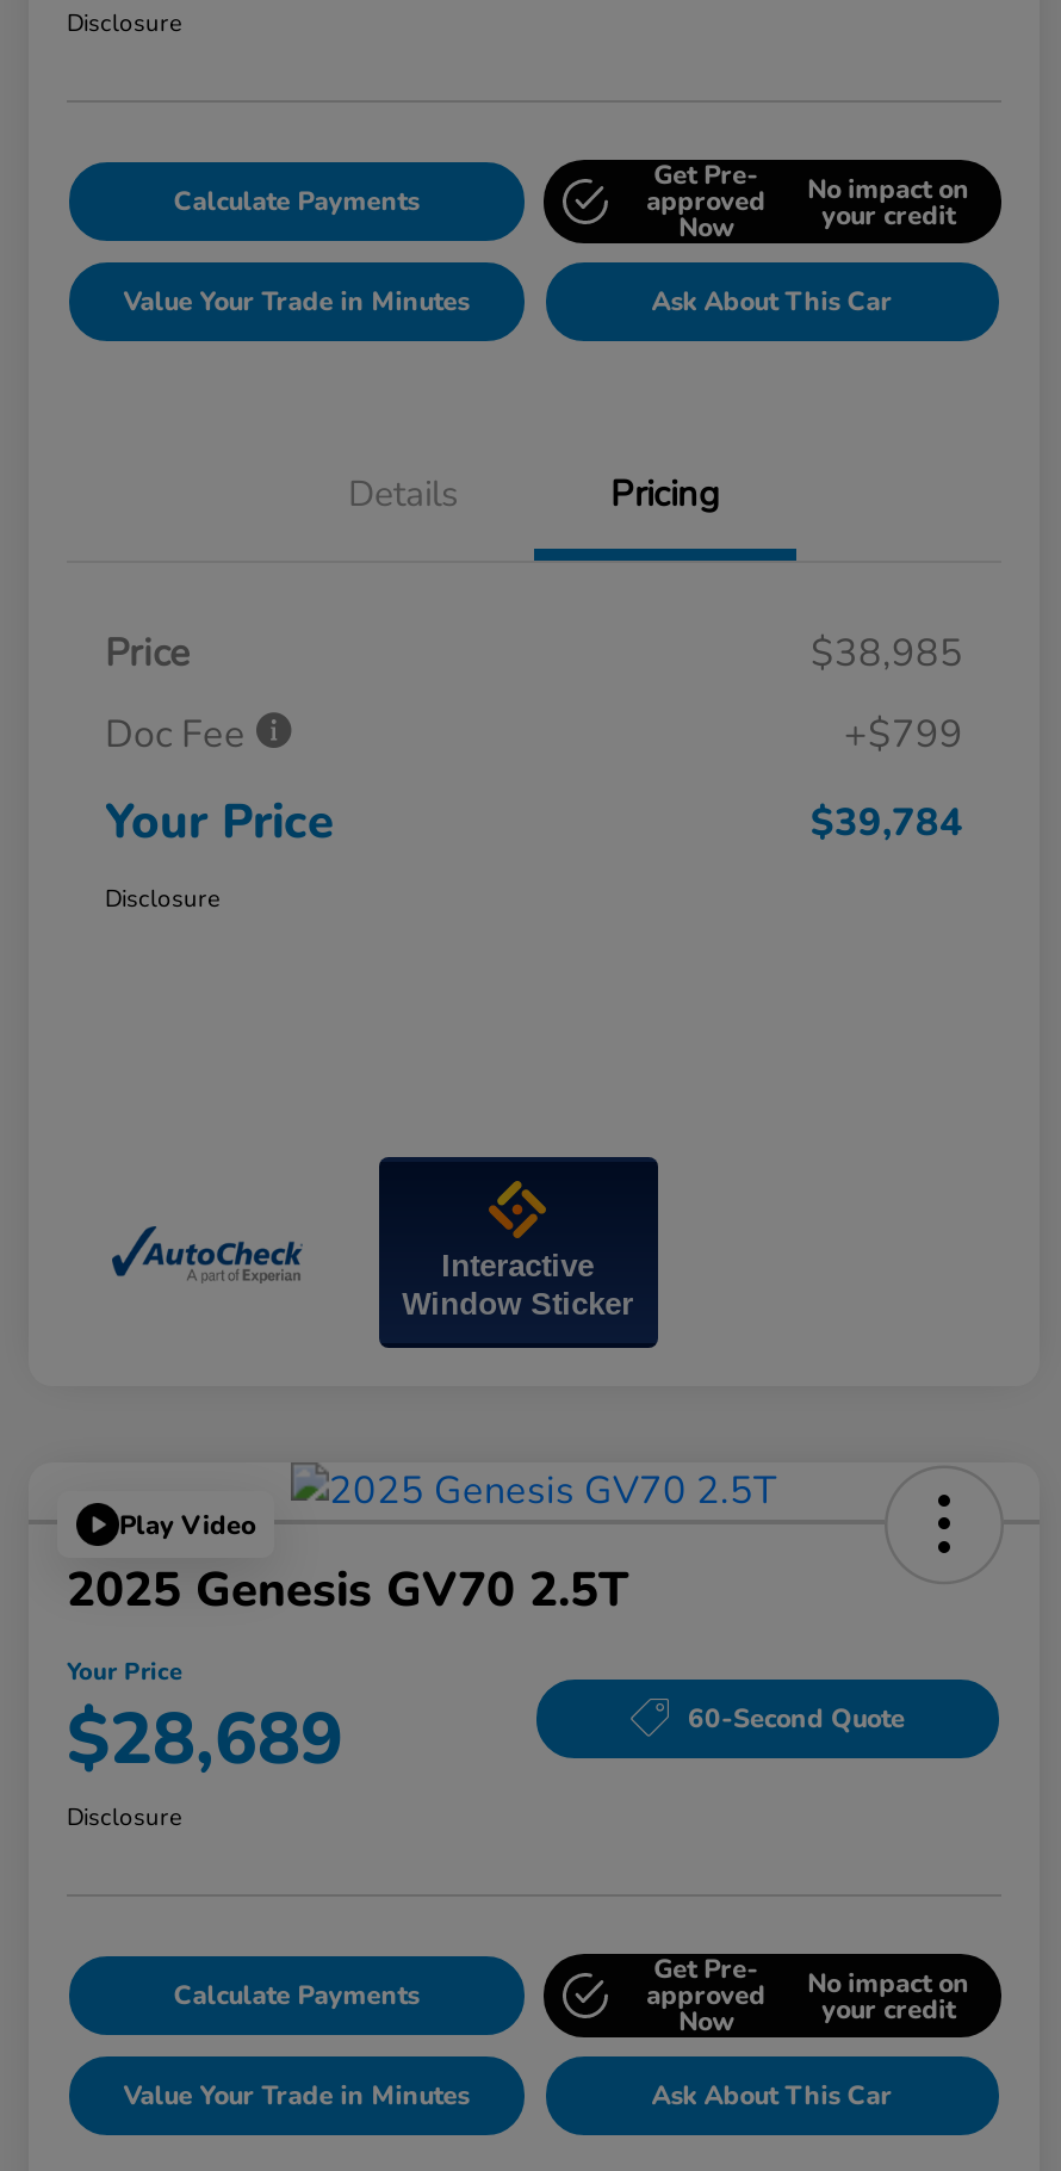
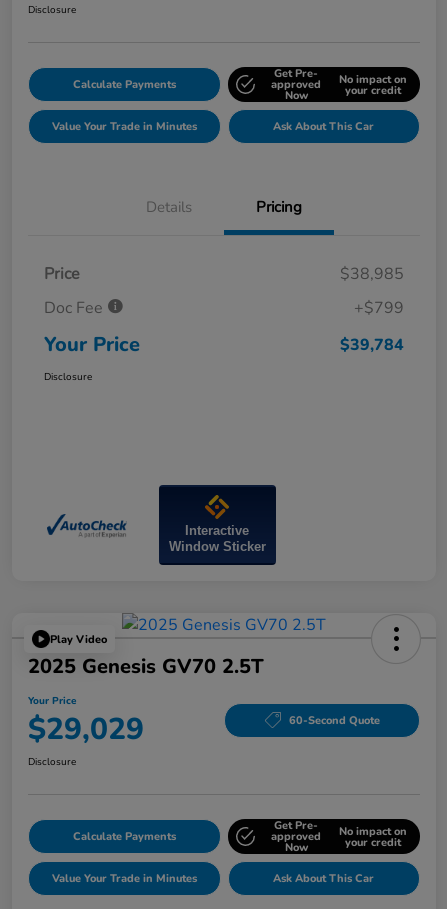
[67,1692,343,1790] $28,689 -> [28,709,144,750] $29,029

